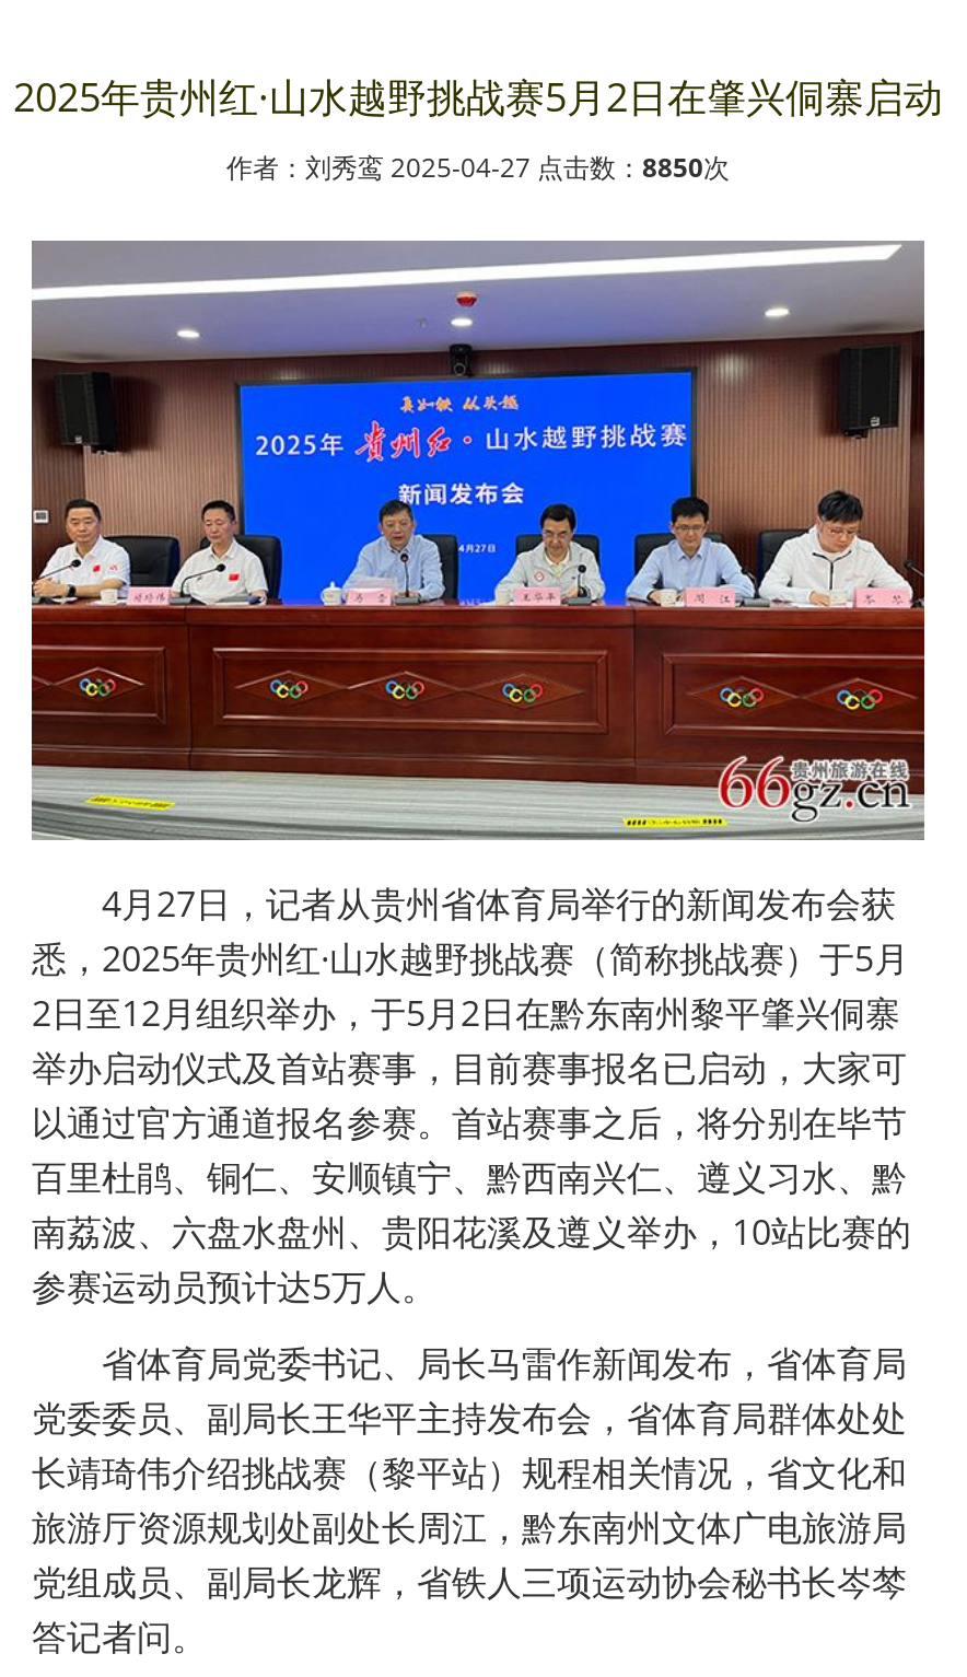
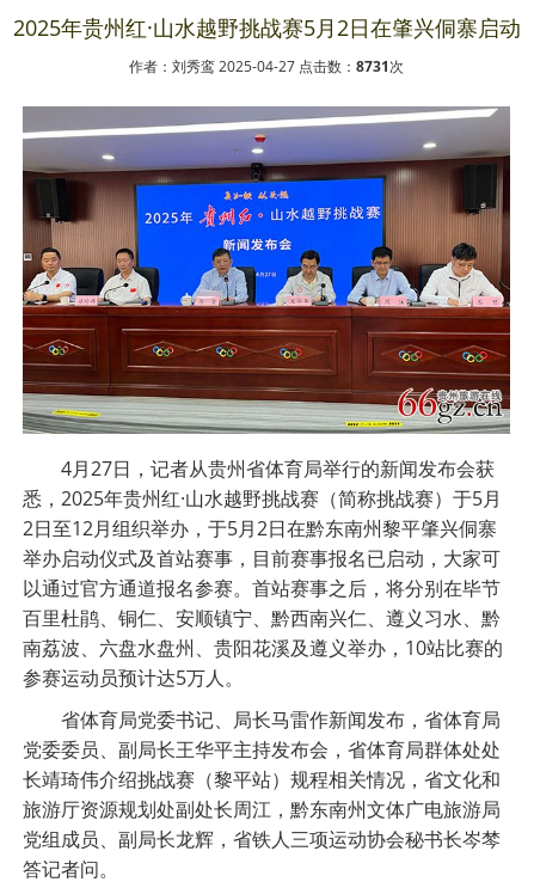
[226,149,730,186] 作者：刘秀鸾 2025-04-27 点击数：8850次 -> [129,56,404,76] 作者：刘秀鸾 2025-04-27 点击数：8731次

